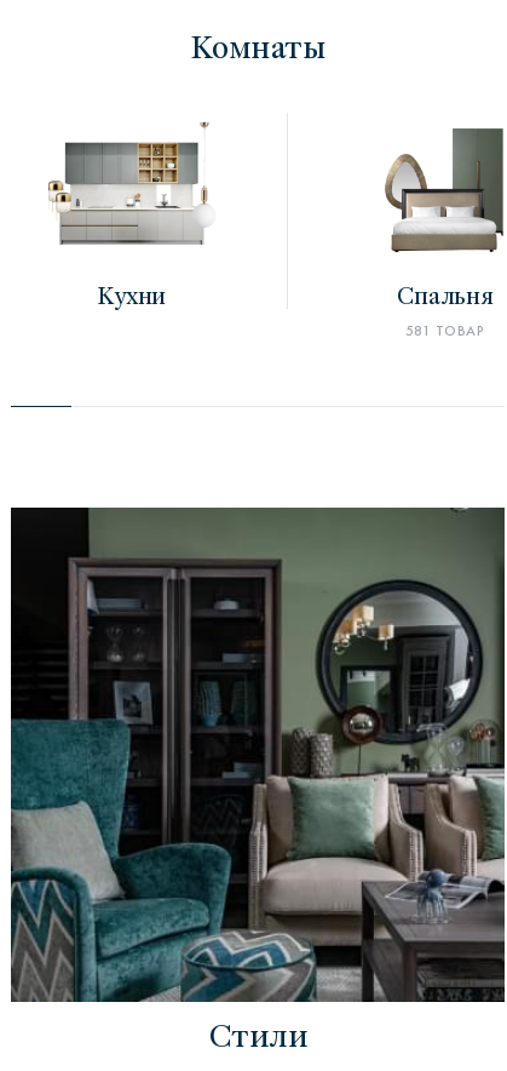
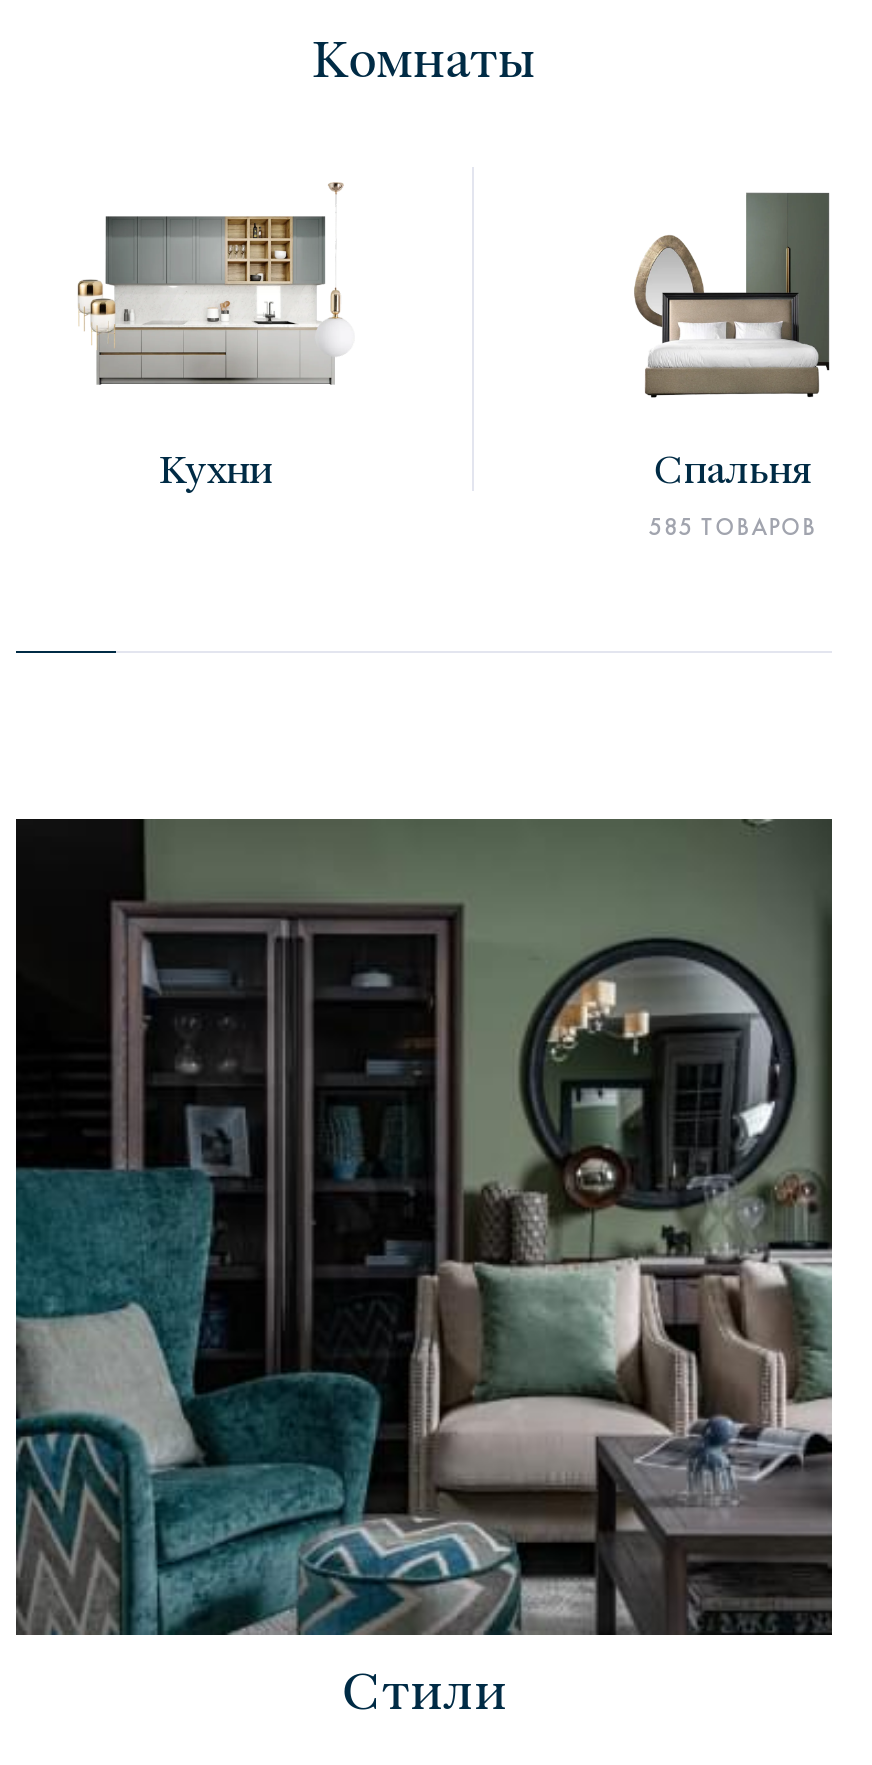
[405,323,484,340] 581 ТОВАР -> [649,514,817,542] 585 ТОВАРОВ

